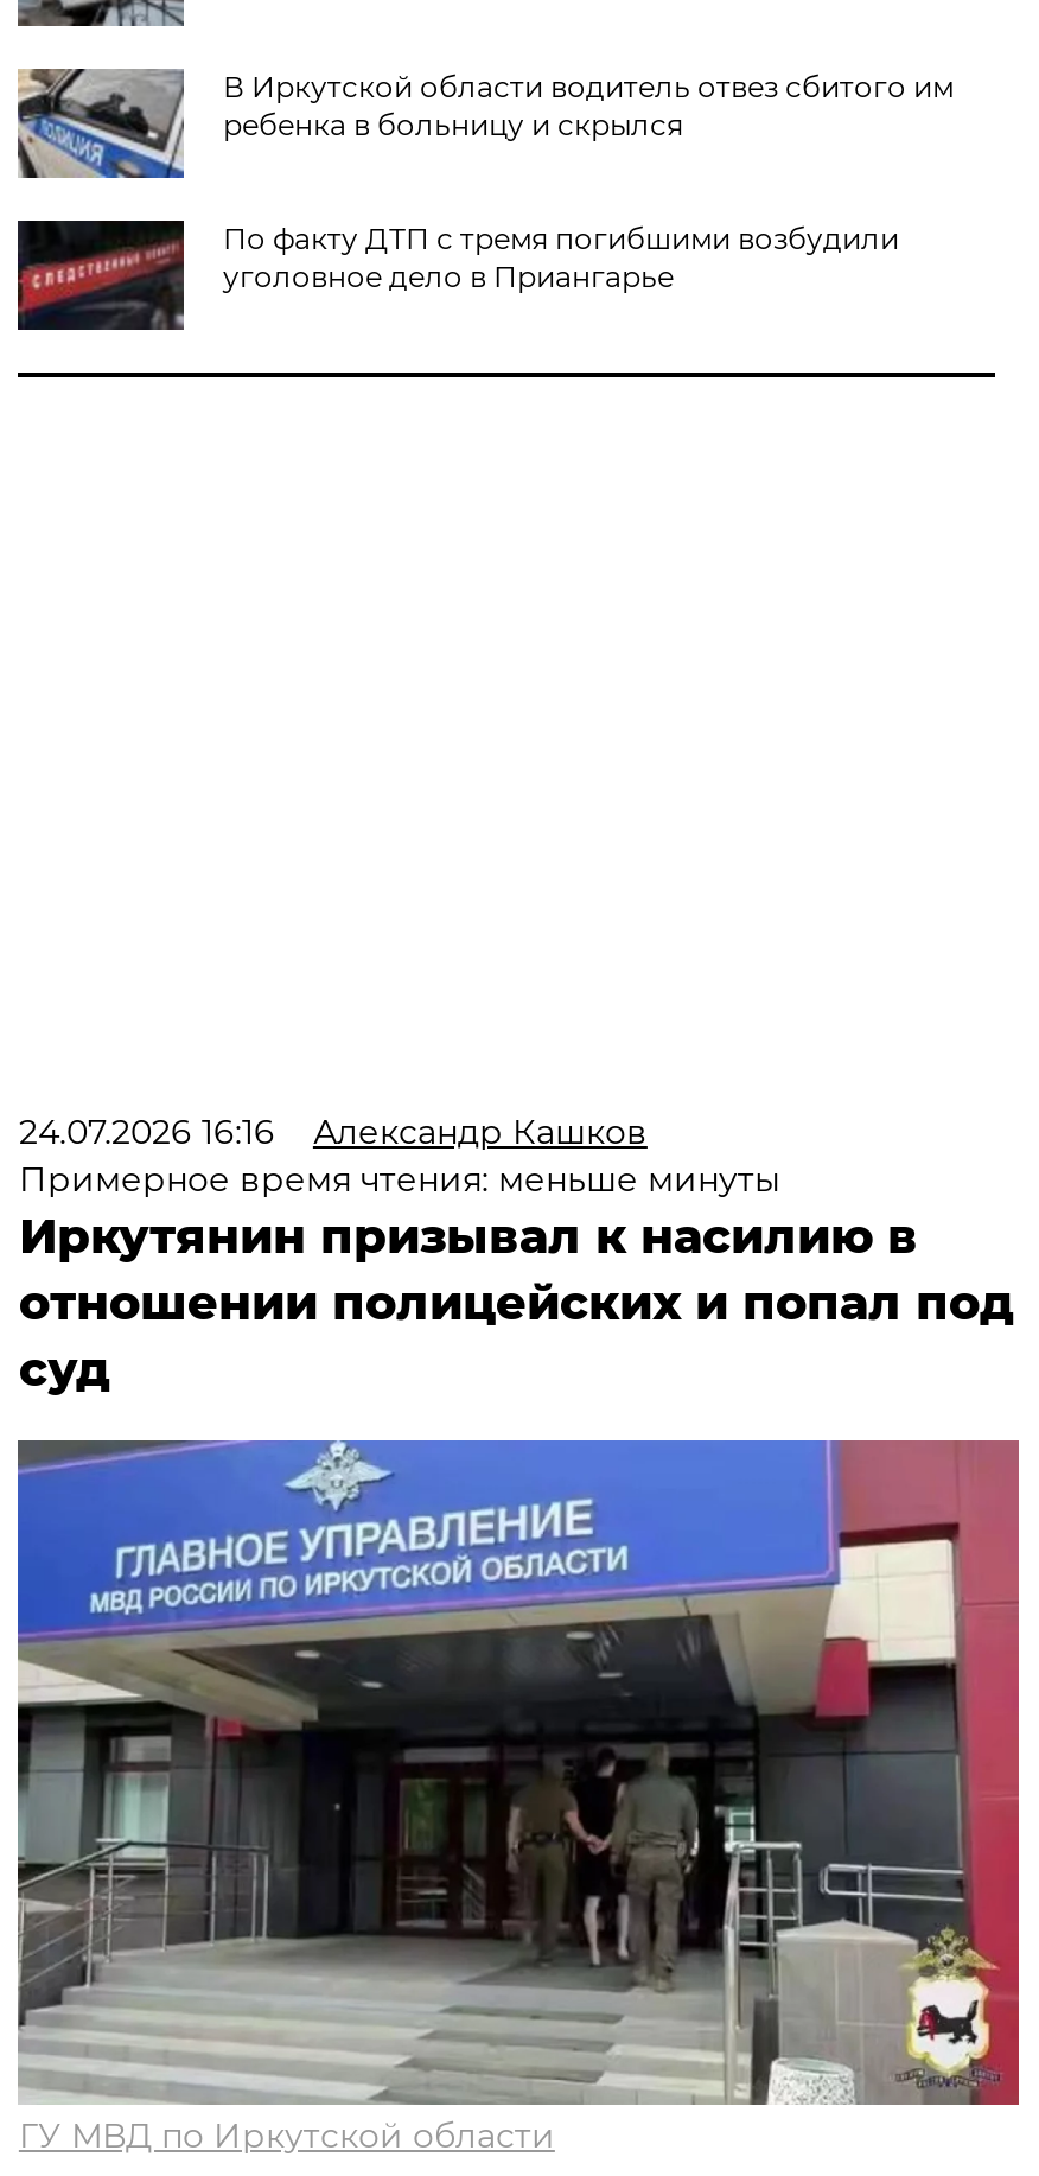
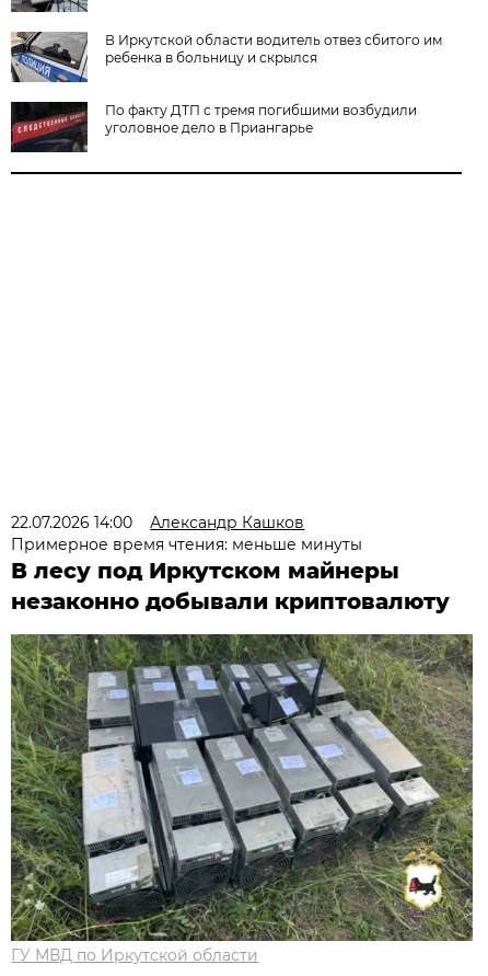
[19,1110,647,1153] 24.07.2026 16:16 Александр Кашков -> [11,513,305,532] 22.07.2026 14:00 Александр Кашков
[19,1208,1013,1397] Иркутянин призывал к насилию в | отношении полицейских и попал под | суд -> [11,557,450,614] В лесу под Иркутском майнеры | незаконно добывали криптовалюту
[15,1438,1019,2105] [image] -> [10,633,474,942] [image]

